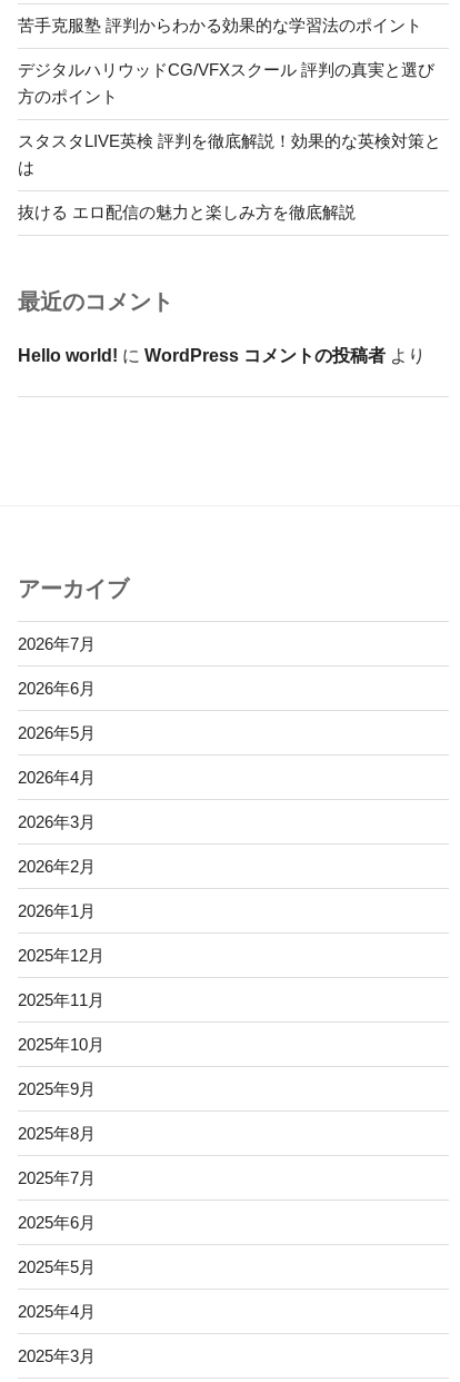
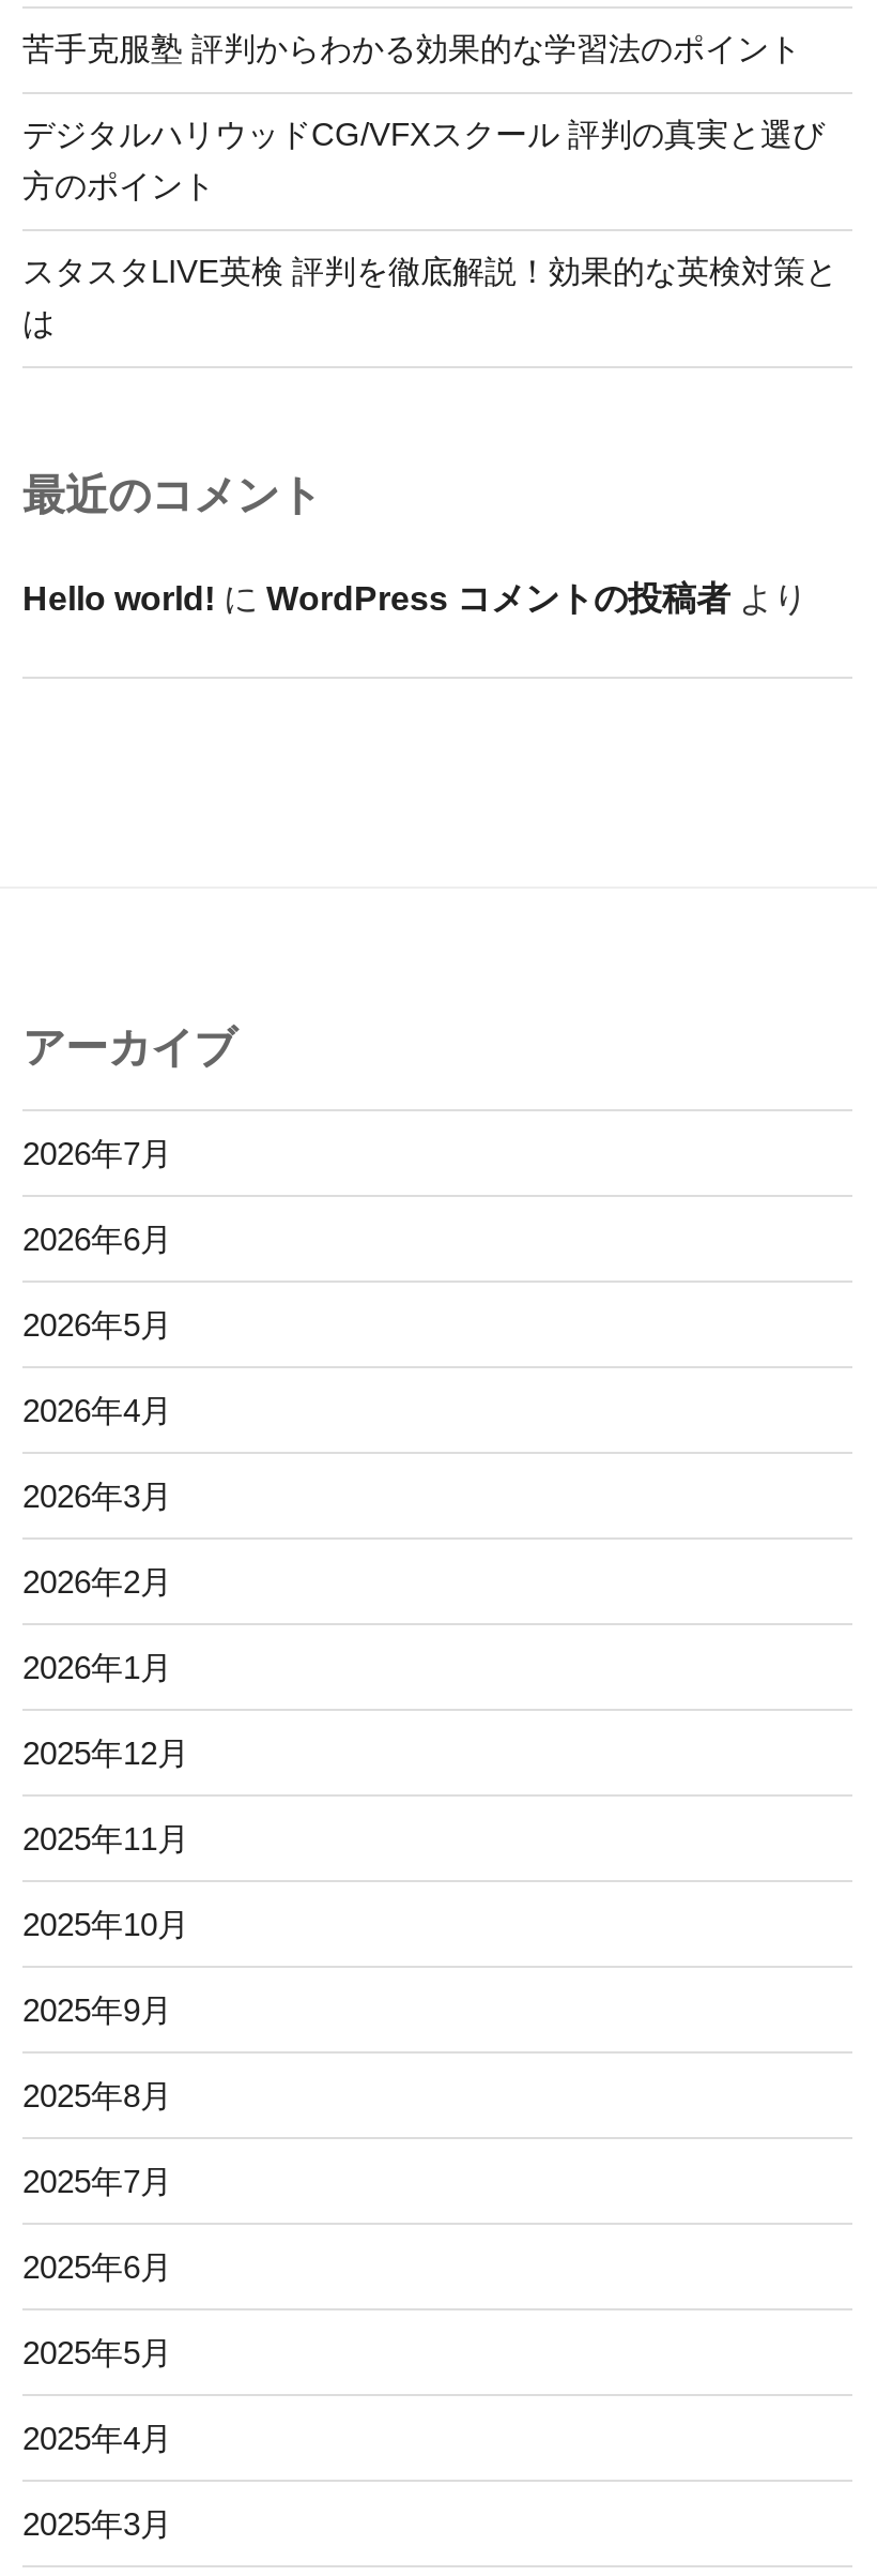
[18,203,356,222] 抜ける エロ配信の魅力と楽しみ方を徹底解説 -> none

